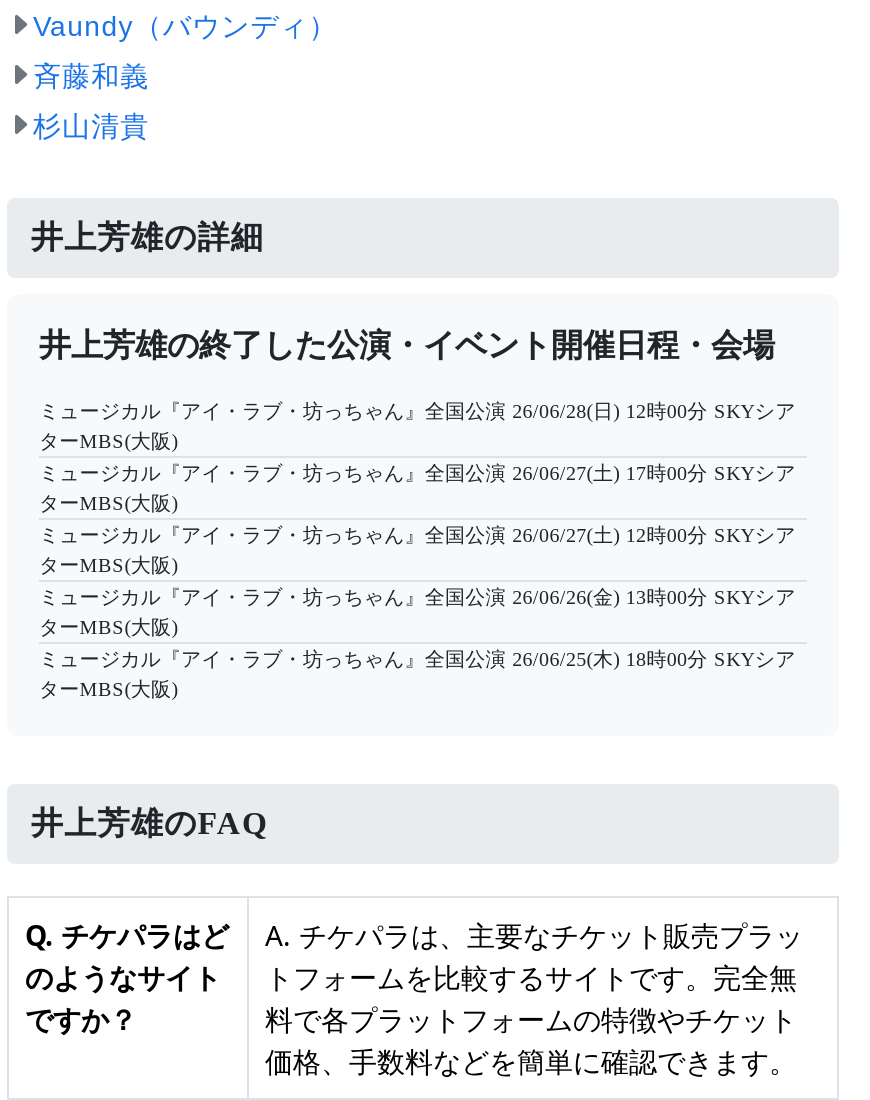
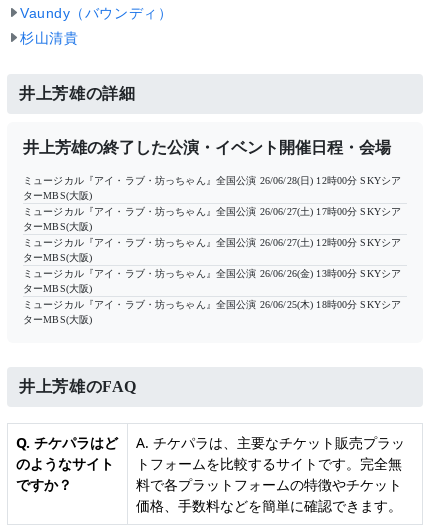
[33,60,149,92] 斉藤和義 -> none

